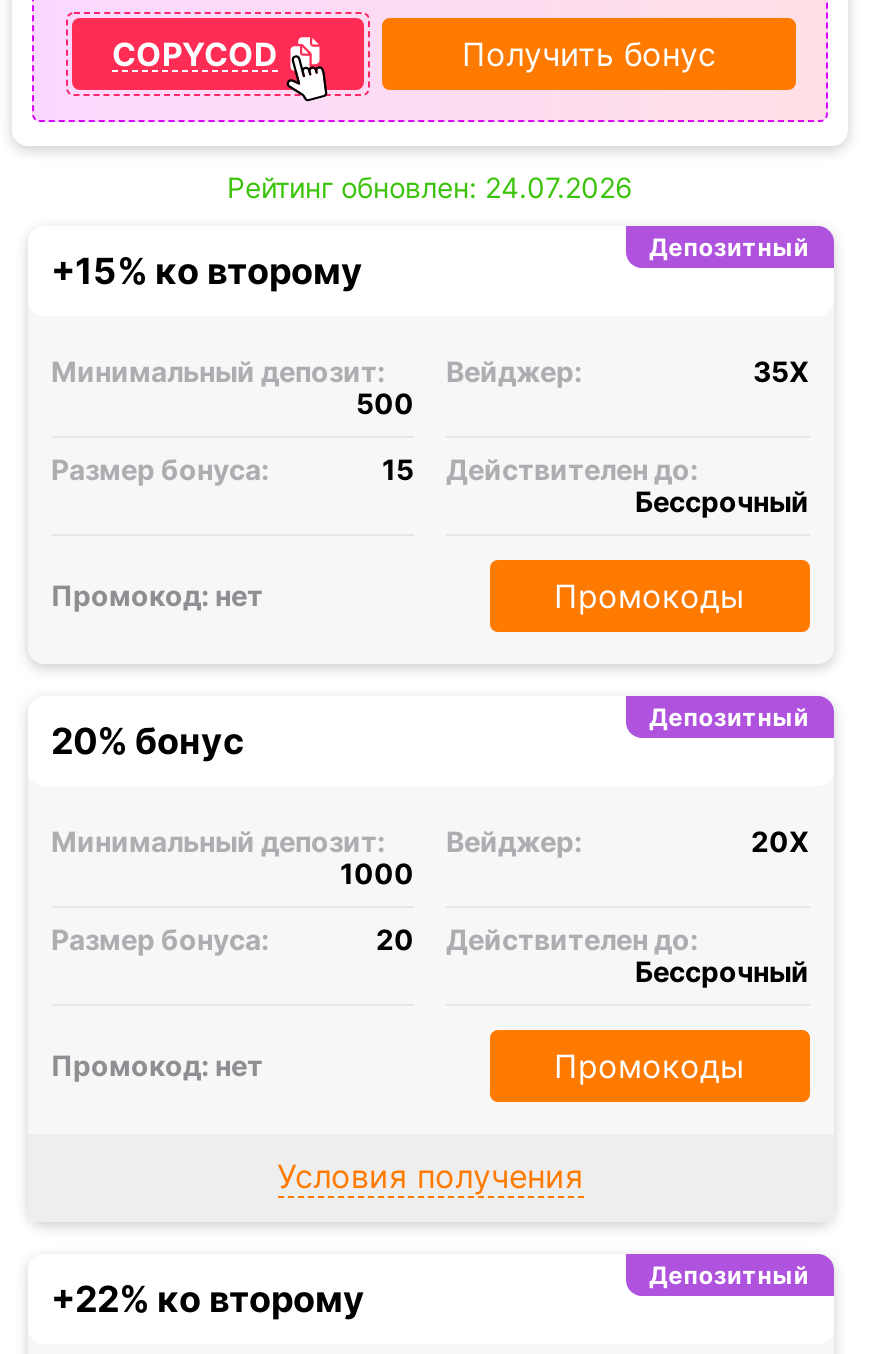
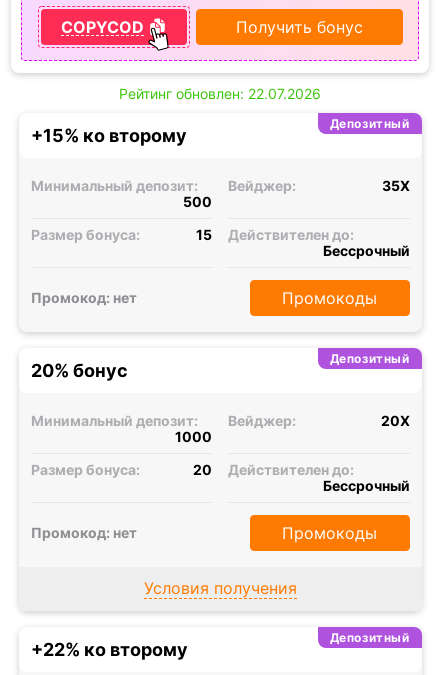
[227,170,633,204] Рейтинг обновлен: 24.07.2026 -> [119,85,321,102] Рейтинг обновлен: 22.07.2026

